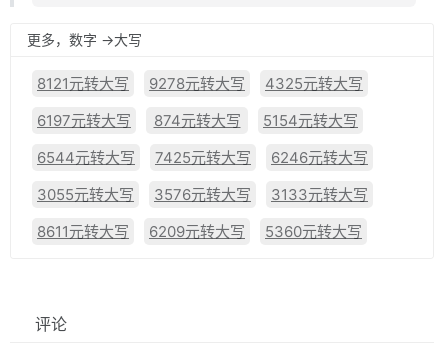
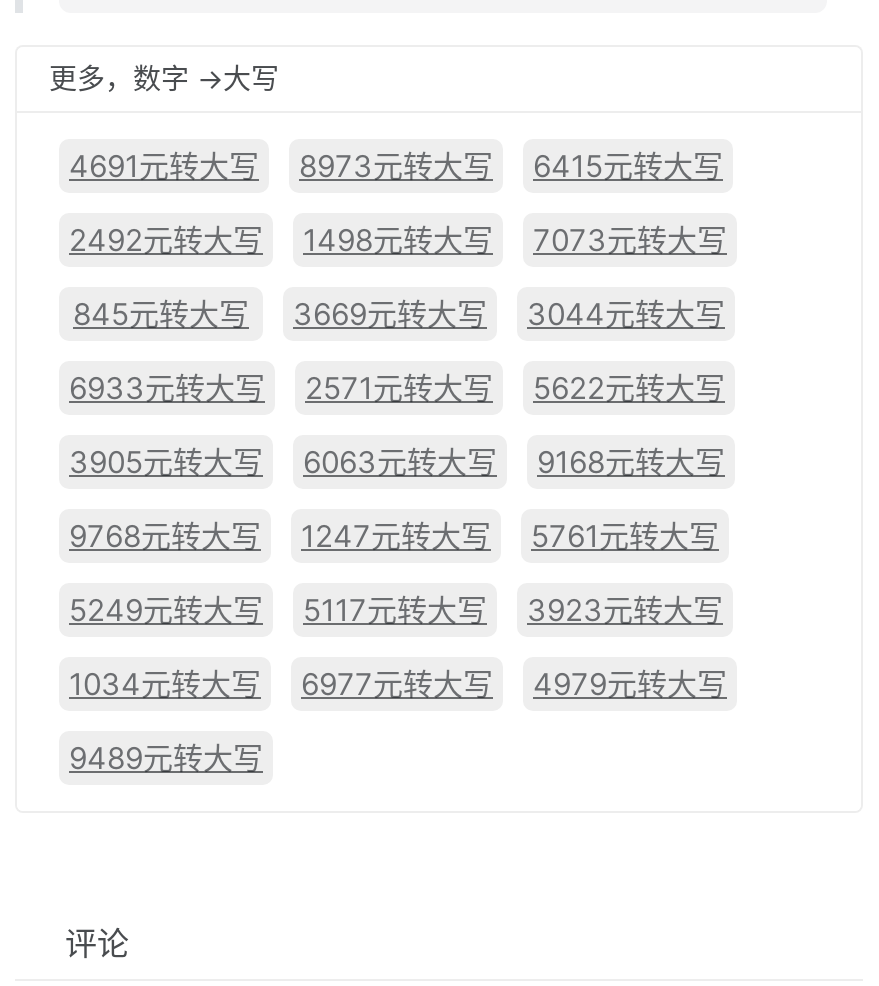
[37,74,368,241] 8121元转大写 | 9278元转大写 | 4325元转大写 | 6197元转大写 | 874元转大写 | 5154元转大写 | 6544元转大写 | 7425元转大写 | 6246元转大写 | 3055元转大写 | 3576元转大写 | 3133元转大写 | 8611元转大写 | 6209元转大写 | 5360元转大写 -> [69,147,727,777] 4691元转大写 | 8973元转大写 | 6415元转大写 | 2492元转大写 | 1498元转大写 | 7073元转大写 | 845元转大写 | 3669元转大写 | 3044元转大写 | 6933元转大写 | 2571元转大写 | 5622元转大写 | 3905元转大写 | 6063元转大写 | 9168元转大写 | 9768元转大写 | 1247元转大写 | 5761元转大写 | 5249元转大写 | 5117元转大写 | 3923元转大写 | 1034元转大写 | 6977元转大写 | 4979元转大写 | 9489元转大写

